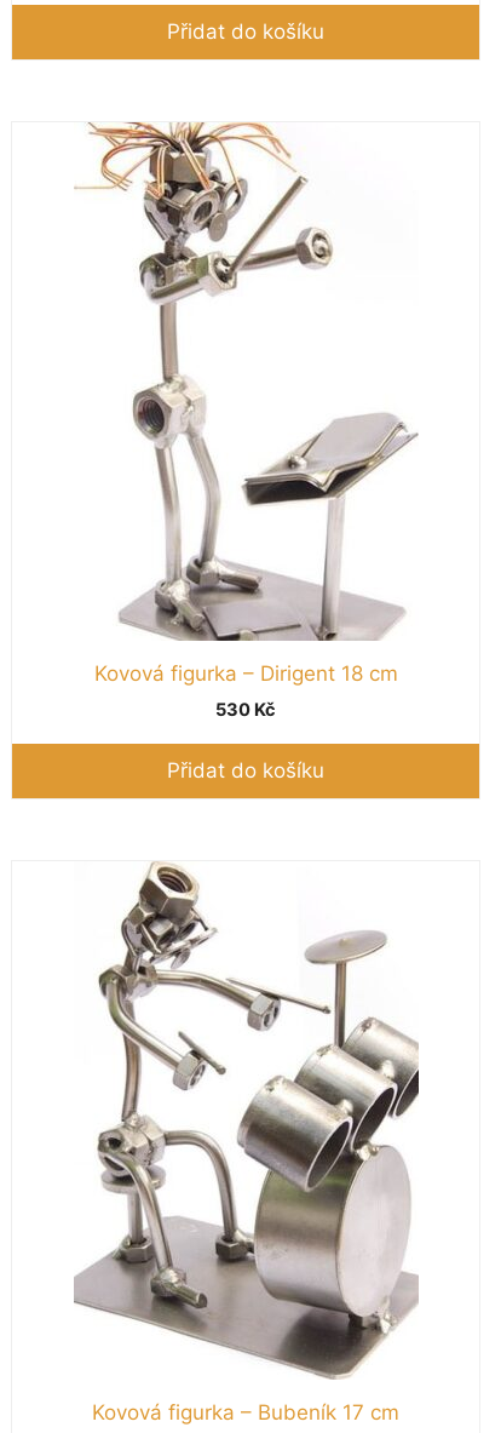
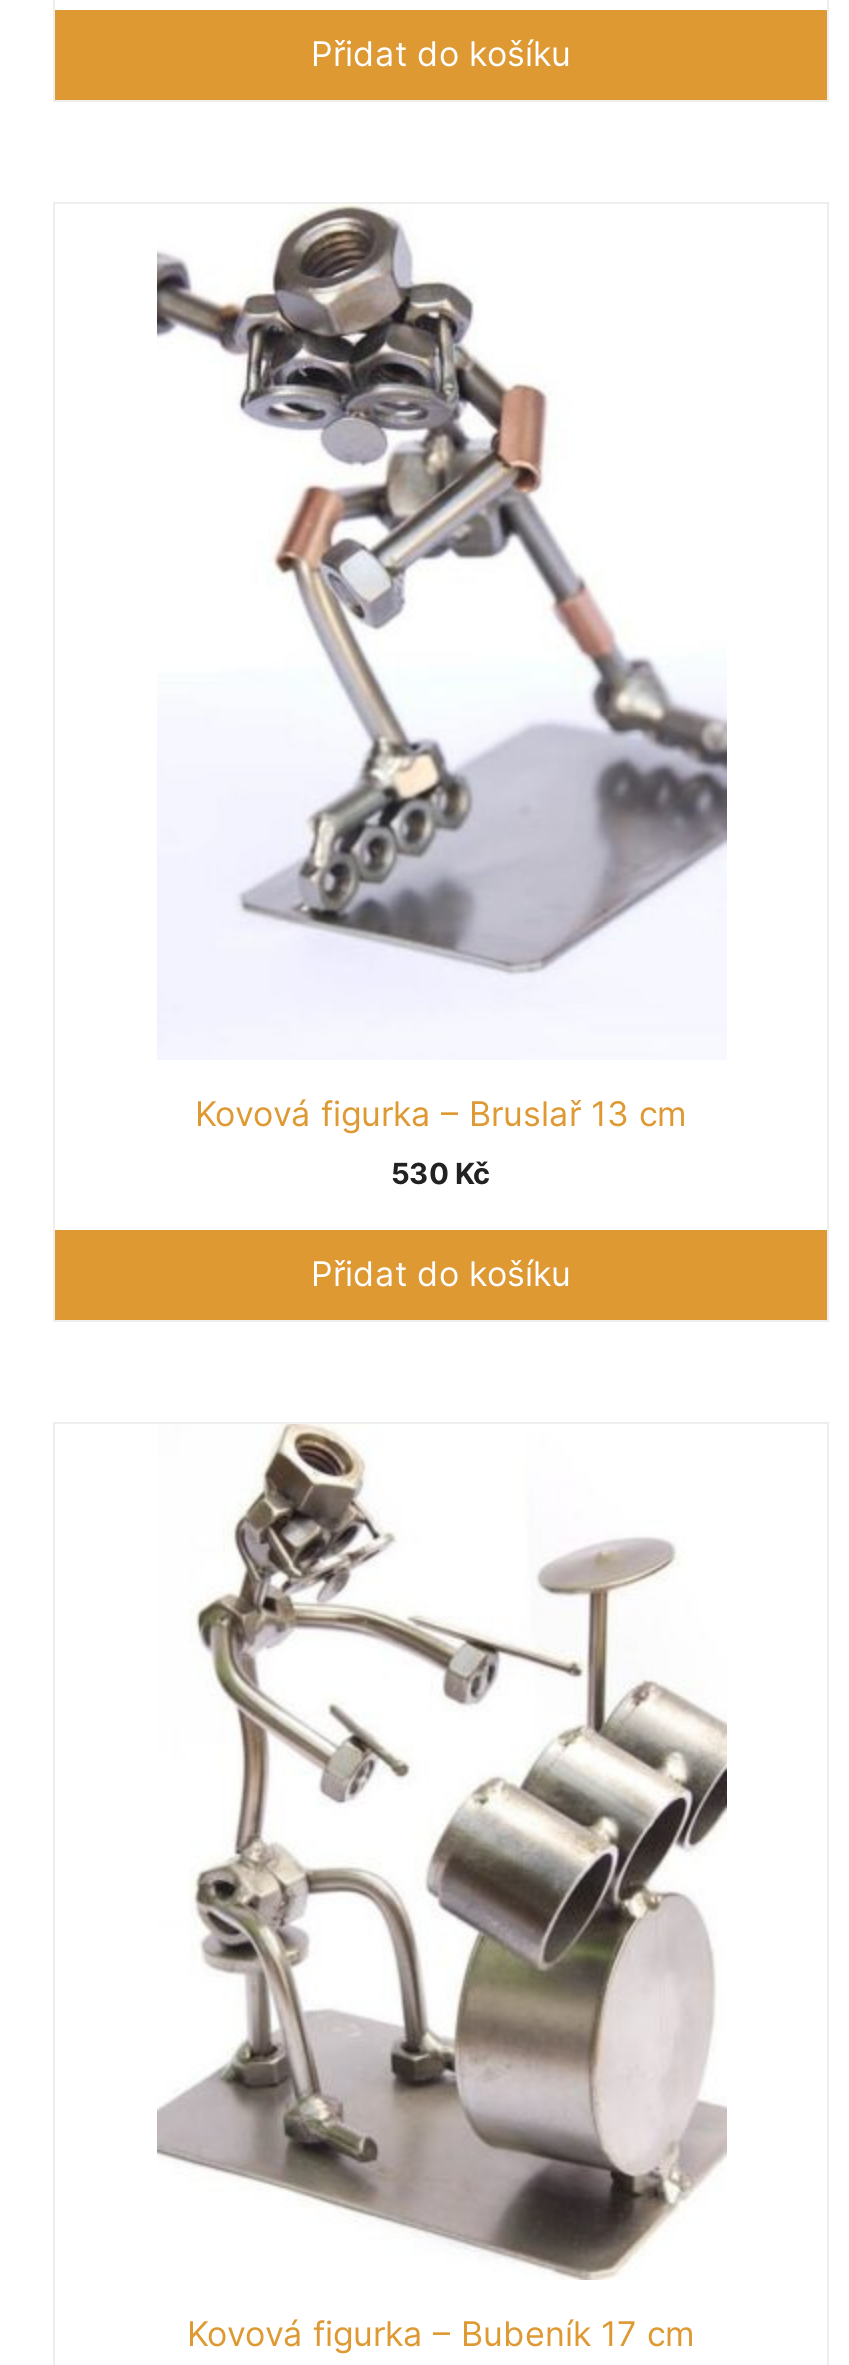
[74,121,419,685] [image] | Kovová figurka – Dirigent 18 cm -> [155,204,729,1133] [image] | Kovová figurka – Bruslař 13 cm

